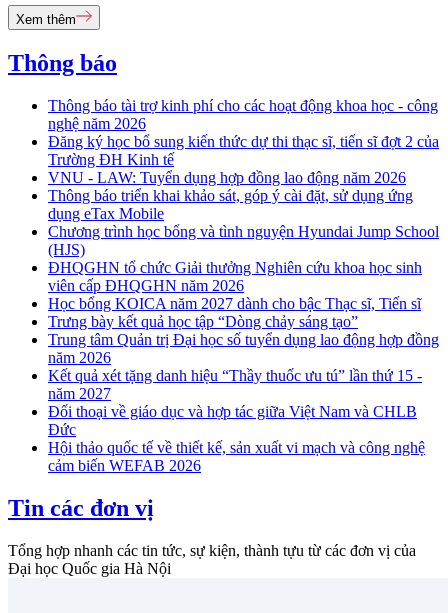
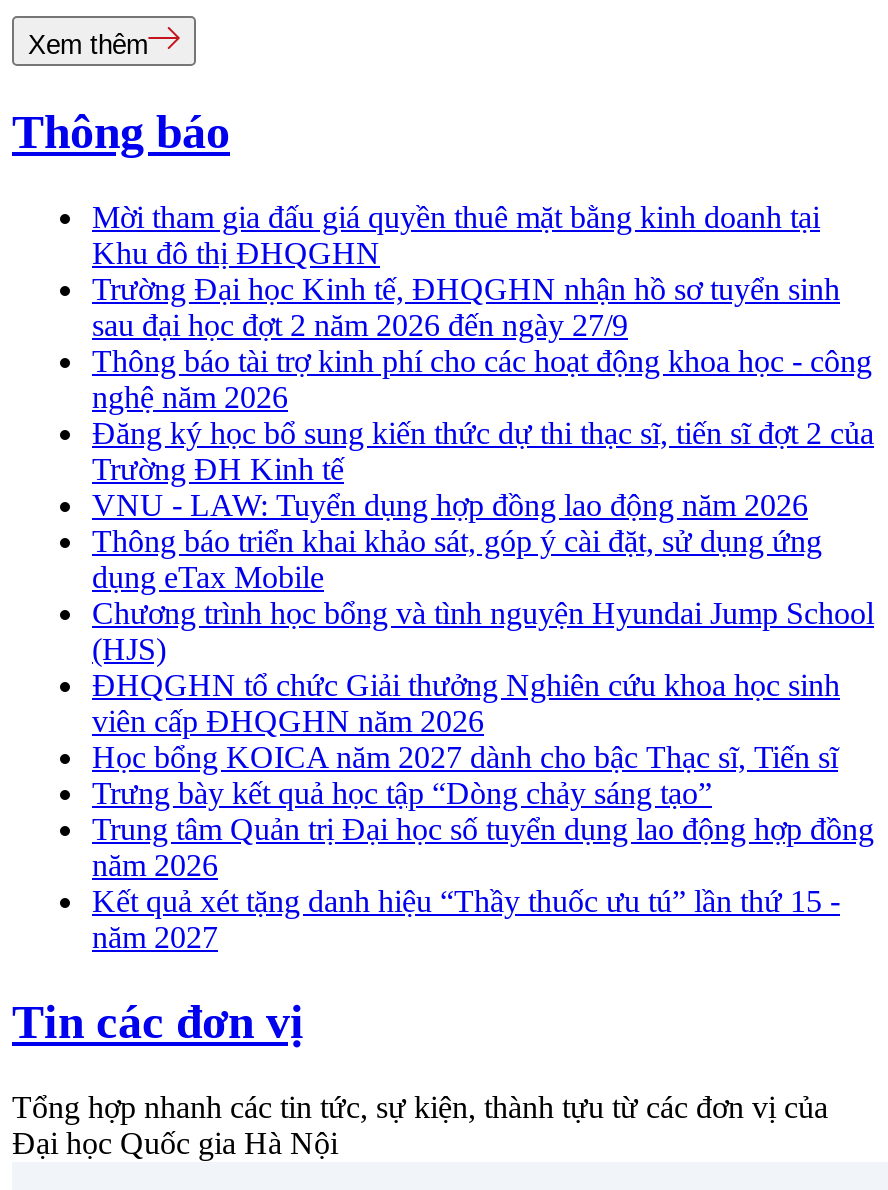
none -> [92,200,840,342] Mời tham gia đấu giá quyền thuê mặt bằng kinh doanh tại | Khu đô thị ĐHQGHN | Trường Đại học Kinh tế, ĐHQGHN nhận hồ sơ tuyển sinh | sau đại học đợt 2 năm 2026 đến ngày 27/9
moved [48,97,439,402] -> [92,344,874,954]: Thông báo tài trợ kinh phí cho các hoạt động khoa học - công | nghệ năm 2026 | Đăng ký học bổ sung kiến thức dự thi thạc sĩ, tiến sĩ đợt 2 của | ... | Kết quả xét tặng danh hiệu “Thầy thuốc ưu tú” lần thứ 15 - | năm 2027
[48,403,425,474] Đối thoại về giáo dục và hợp tác giữa Việt Nam và CHLB | Đức | Hội thảo quốc tế về thiết kế, sản xuất vi mạch và công nghệ | cảm biến WEFAB 2026 -> none

